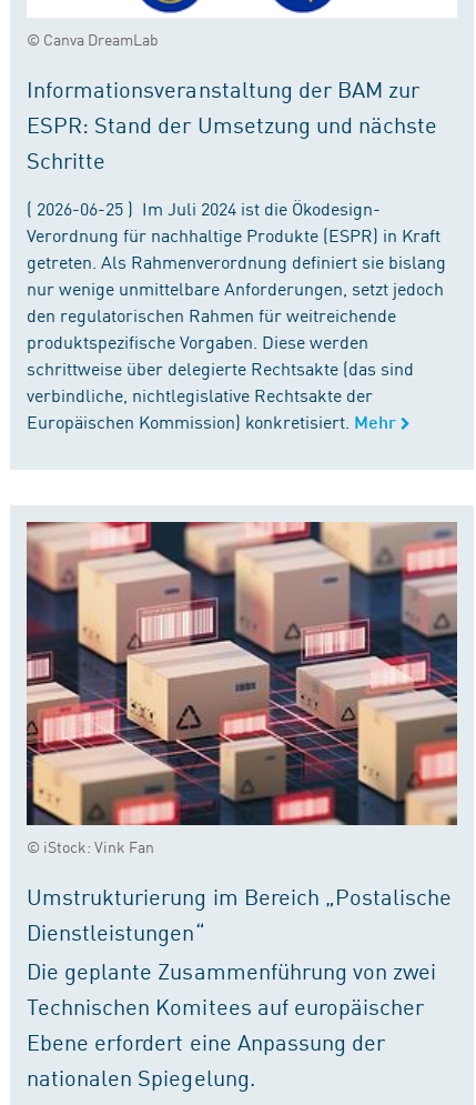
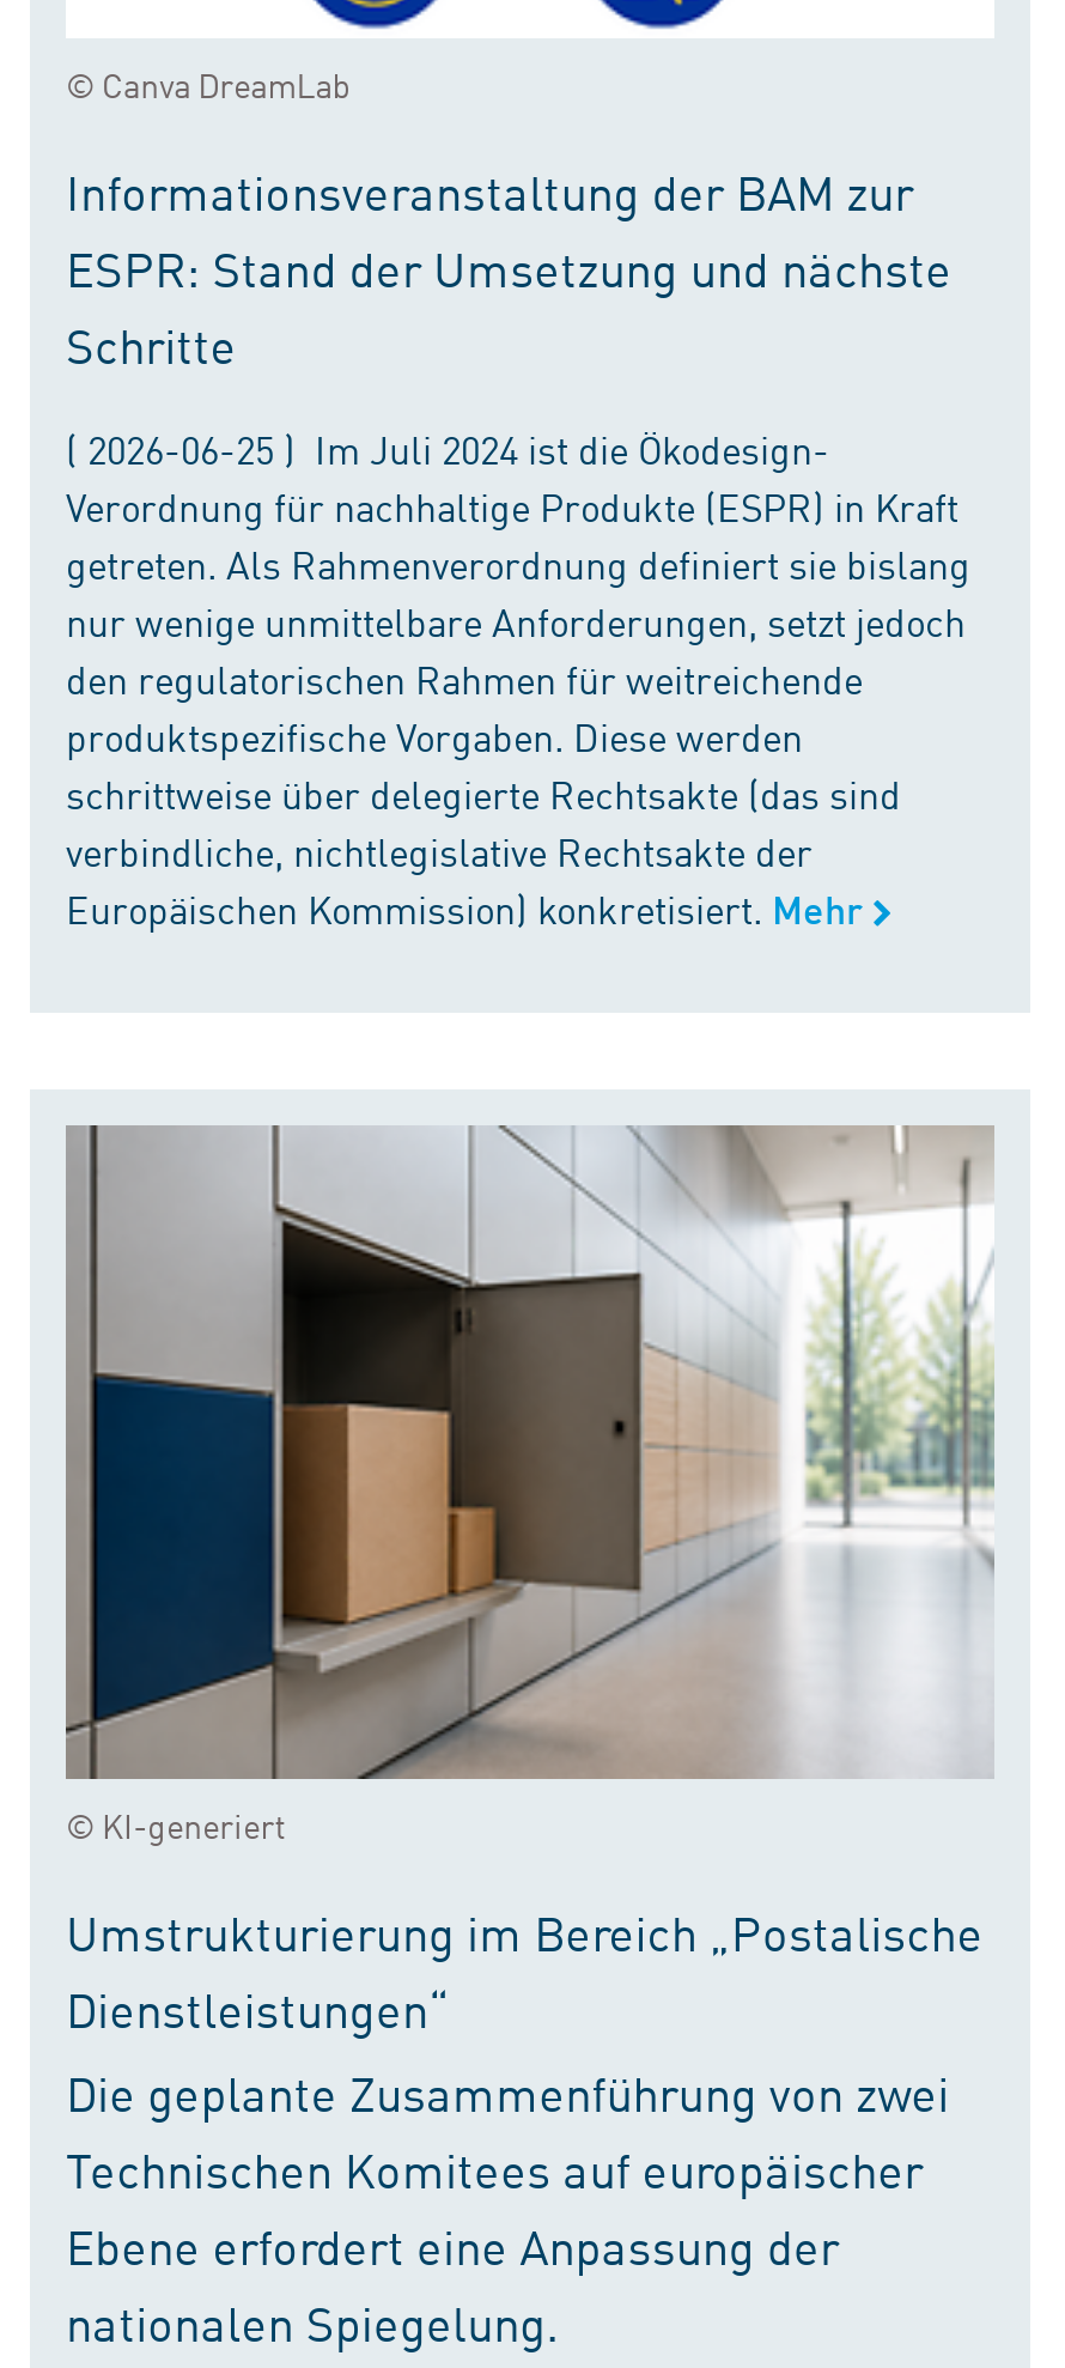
[27,521,458,857] [image] | © iStock: Vink Fan -> [66,1123,994,1848] [image] | © KI-generiert

